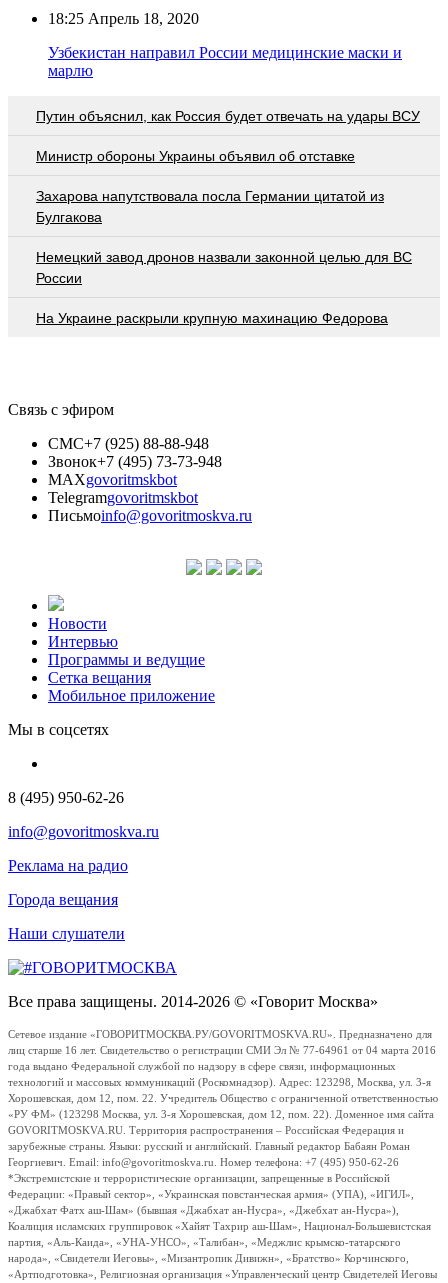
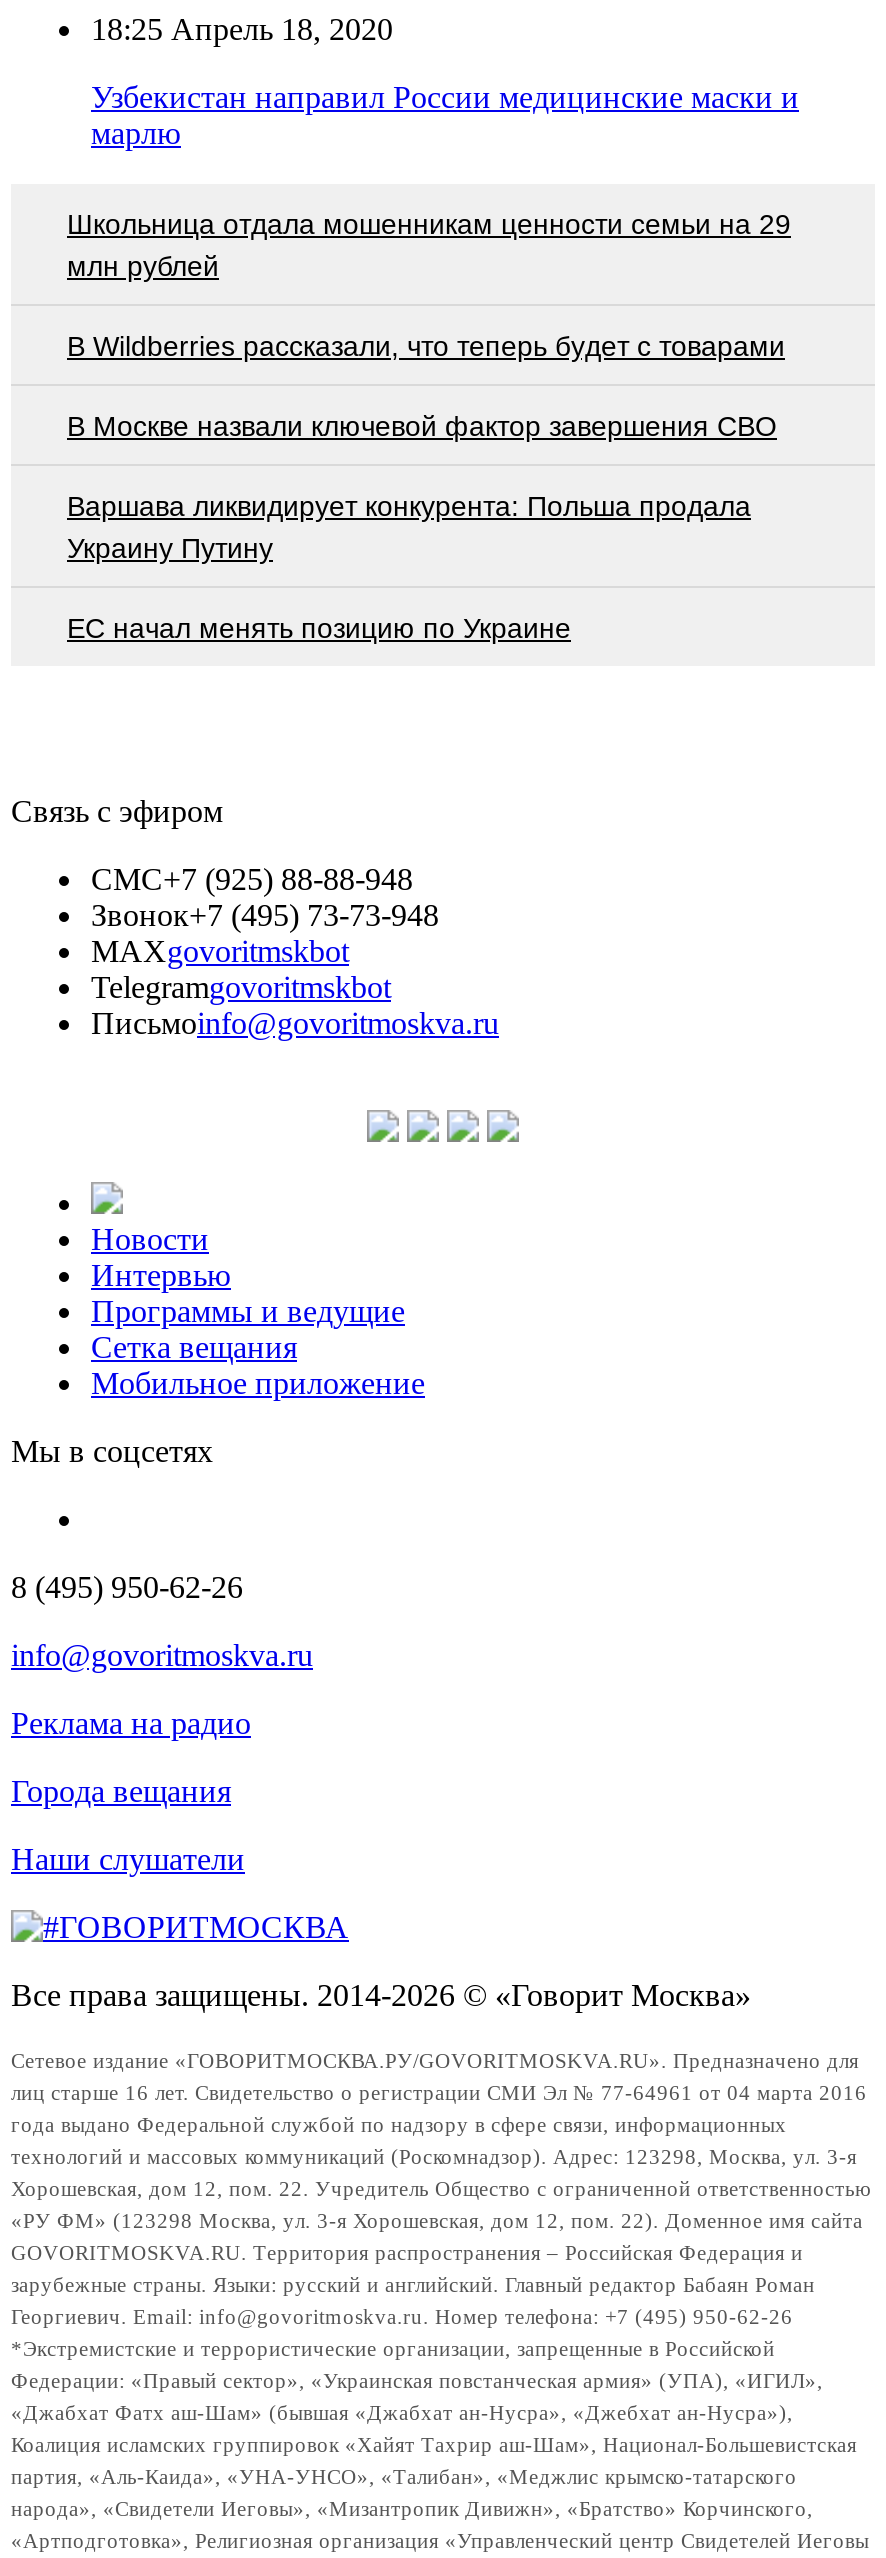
[36,108,420,124] Путин объяснил, как Россия будет отвечать на удары ВСУ -> [67,207,791,281] Школьница отдала мошенникам ценности семьи на 29 | млн рублей
[36,148,355,164] Министр обороны Украины объявил об отставке -> [67,329,785,361] В Wildberries рассказали, что теперь будет с товарами
[36,188,384,225] Захарова напутствовала посла Германии цитатой из | Булгакова -> [67,409,777,441] В Москве назвали ключевой фактор завершения СВО
[36,249,412,286] Немецкий завод дронов назвали законной целью для ВС | России -> [67,489,751,563] Варшава ликвидирует конкурента: Польша продала | Украину Путину
[36,310,388,326] На Украине раскрыли крупную махинацию Федорова -> [67,611,571,643] ЕС начал менять позицию по Украине

